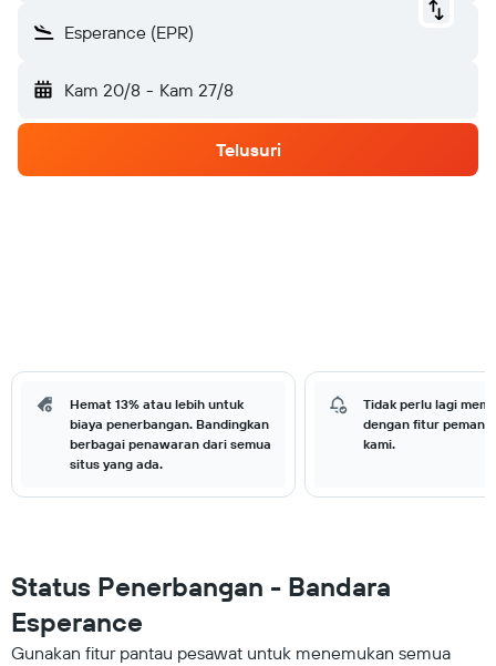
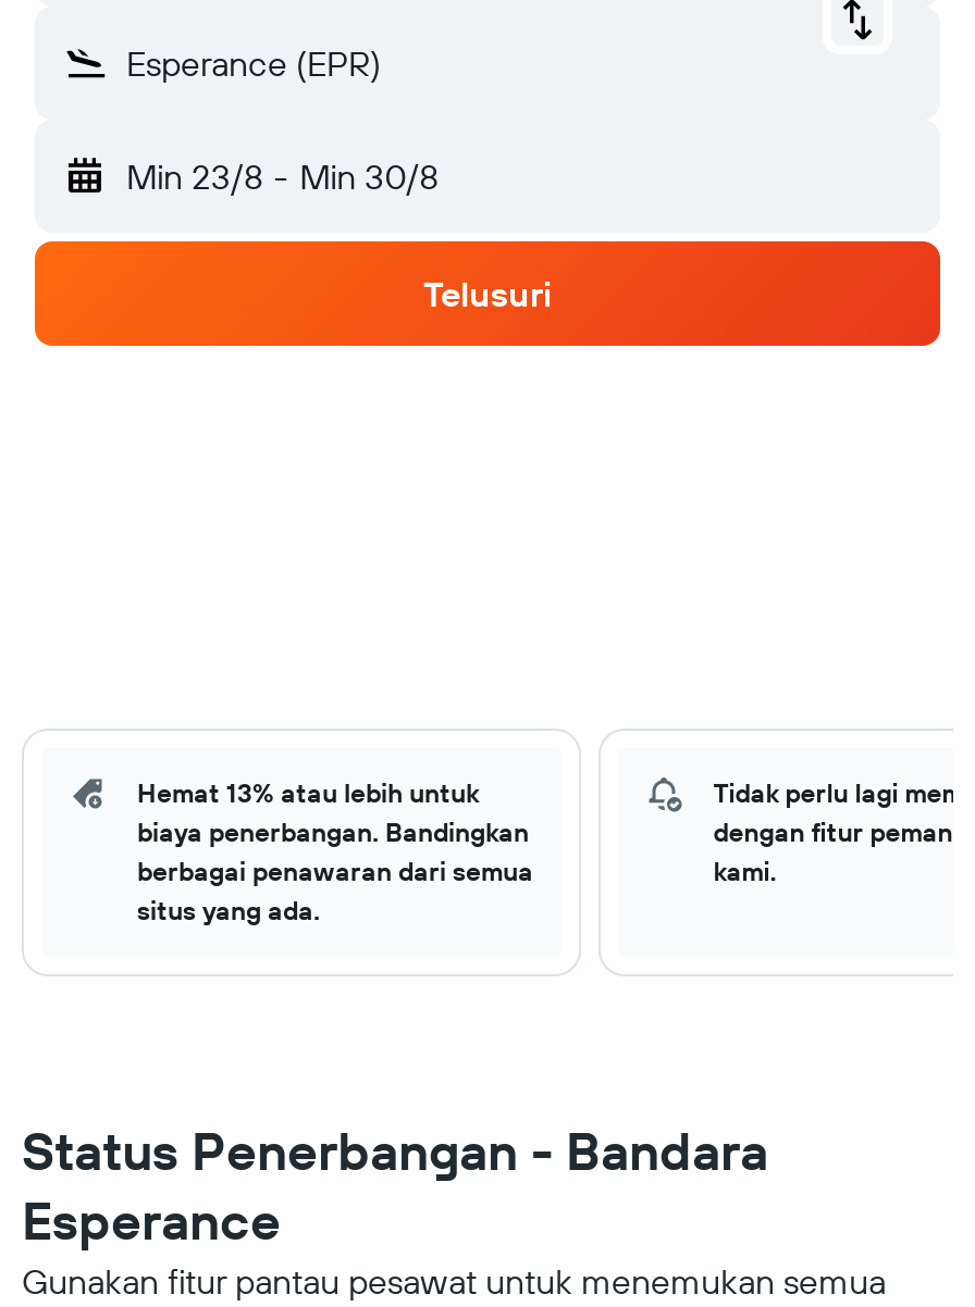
[64,79,233,101] Kam 20/8 - Kam 27/8 -> [126,154,439,198] Min 23/8 - Min 30/8

